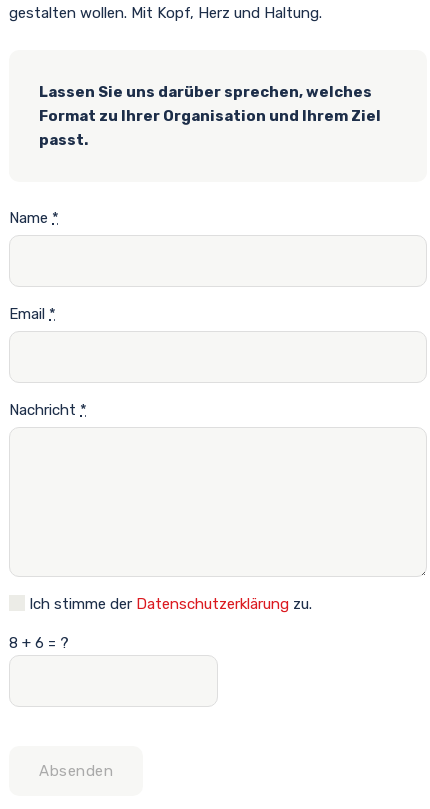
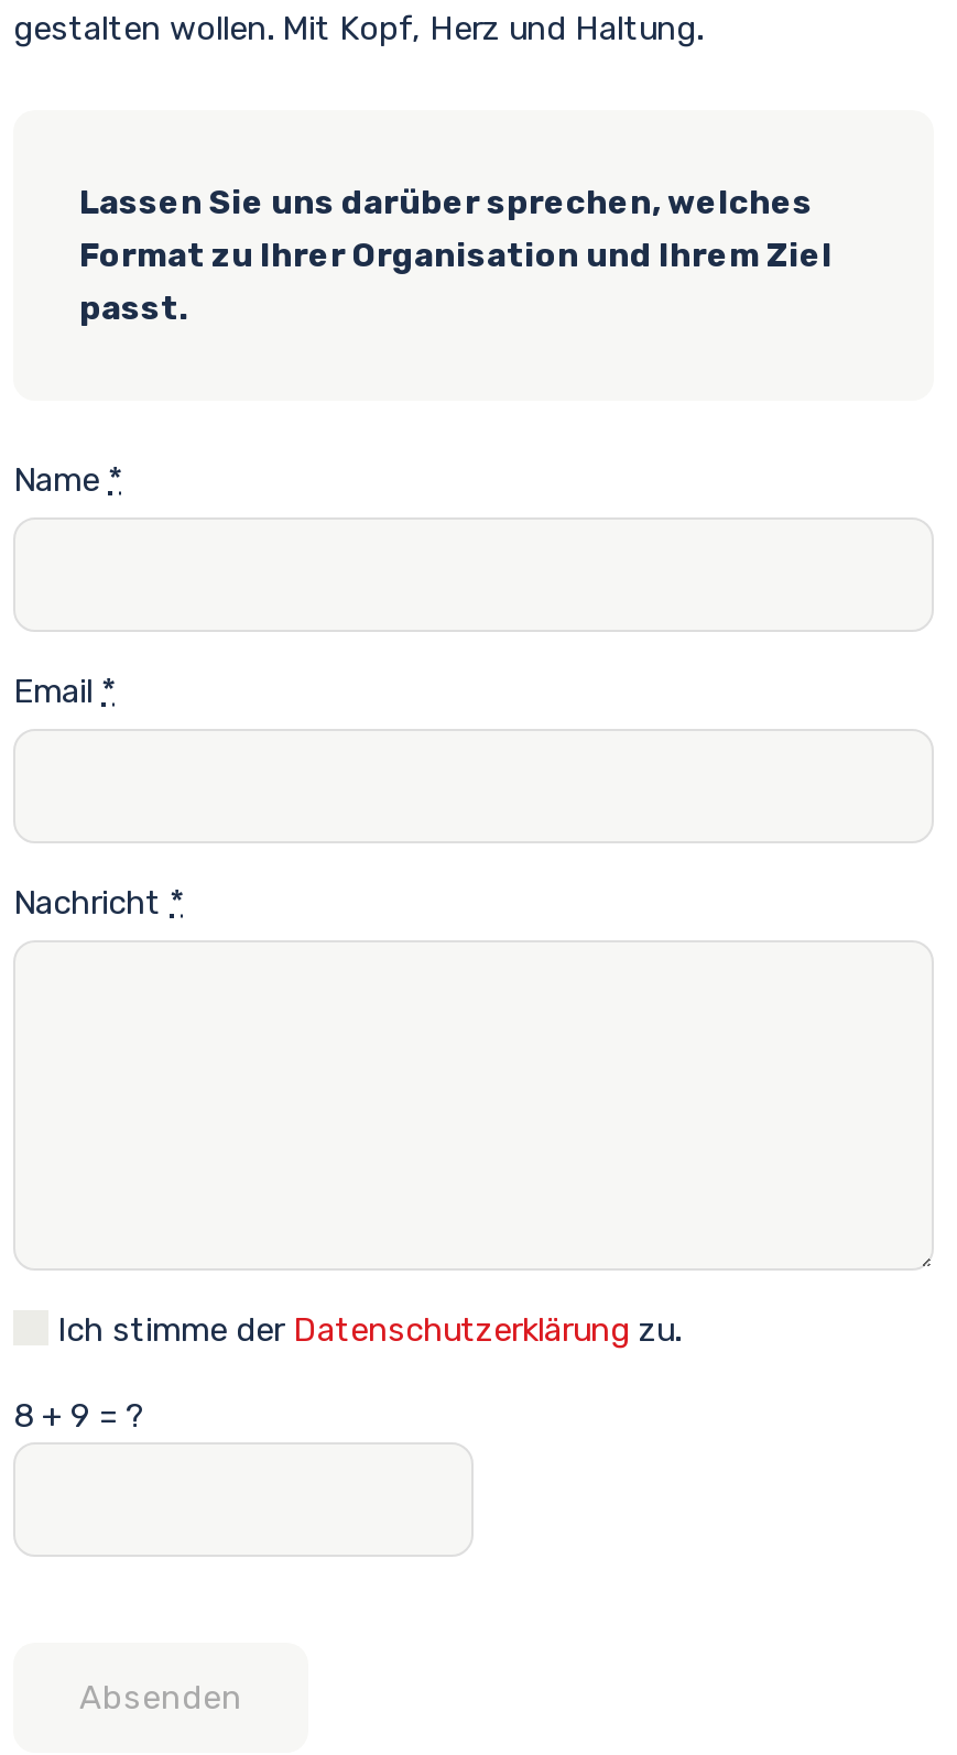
[9,634,69,652] 8 + 6 = ? -> [13,1396,145,1436] 8 + 9 = ?

